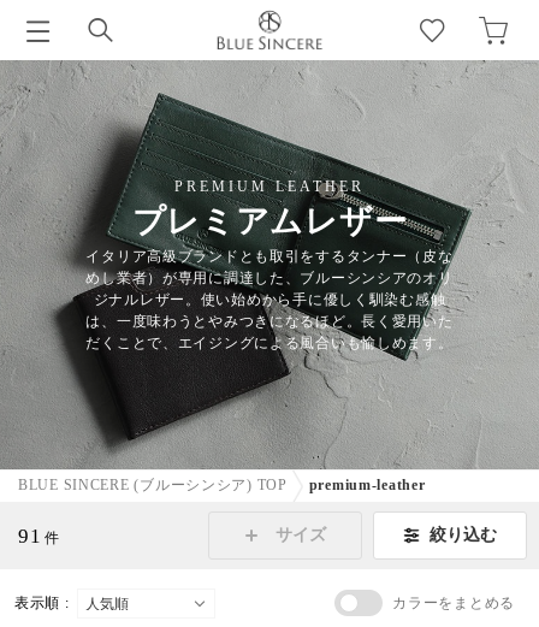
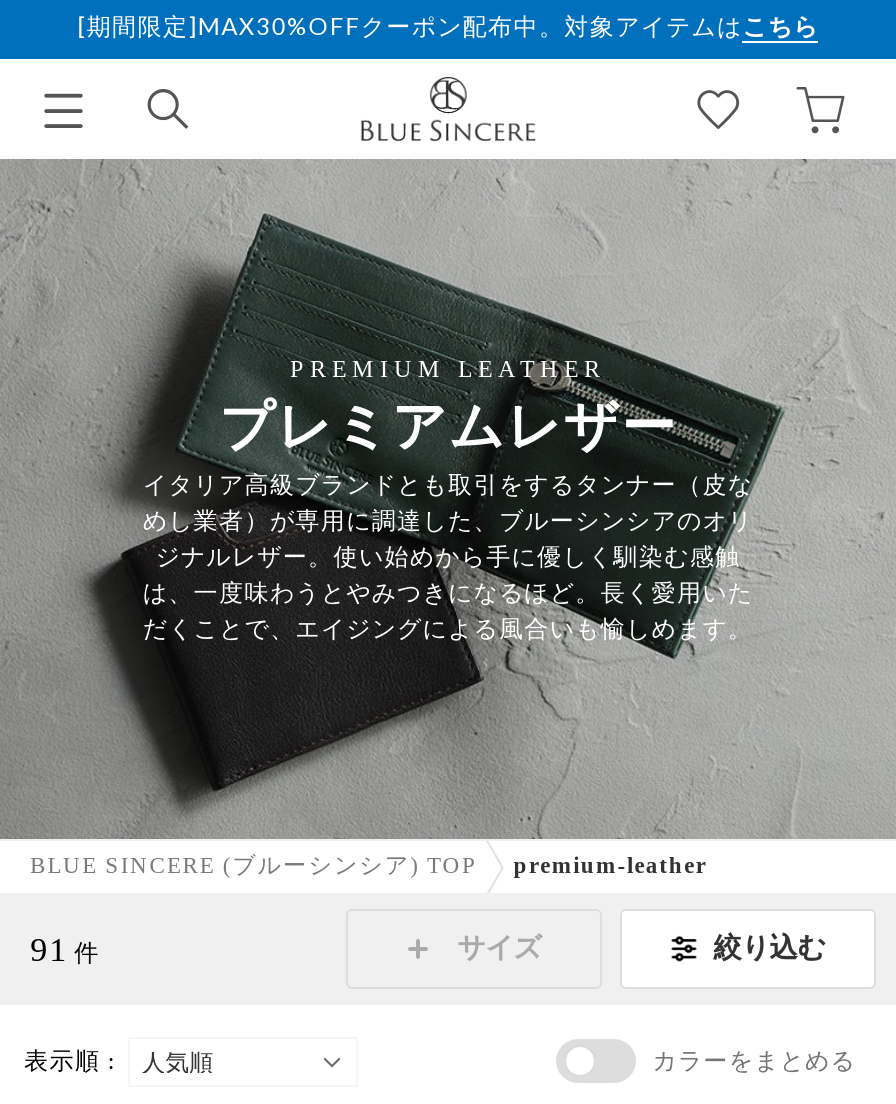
none -> [77,11,819,41] [期間限定]MAX30%OFFクーポン配布中。対象アイテムはこちら

